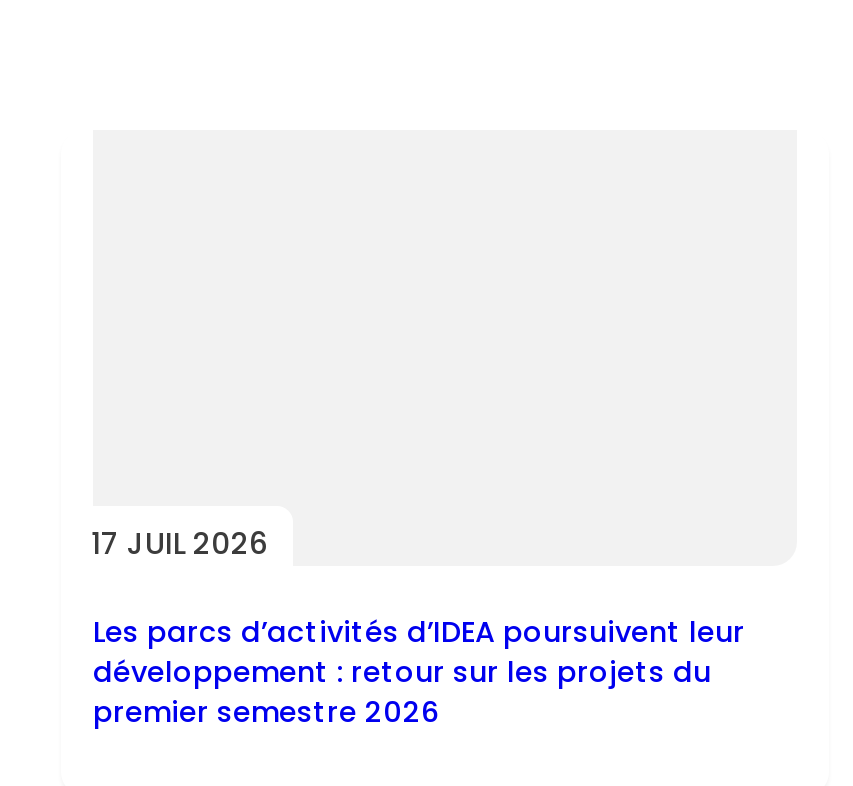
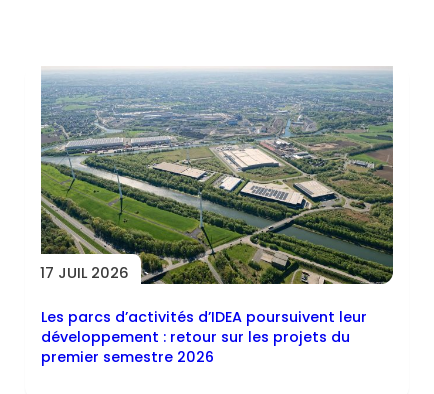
none -> [40,68,394,285] [image]

